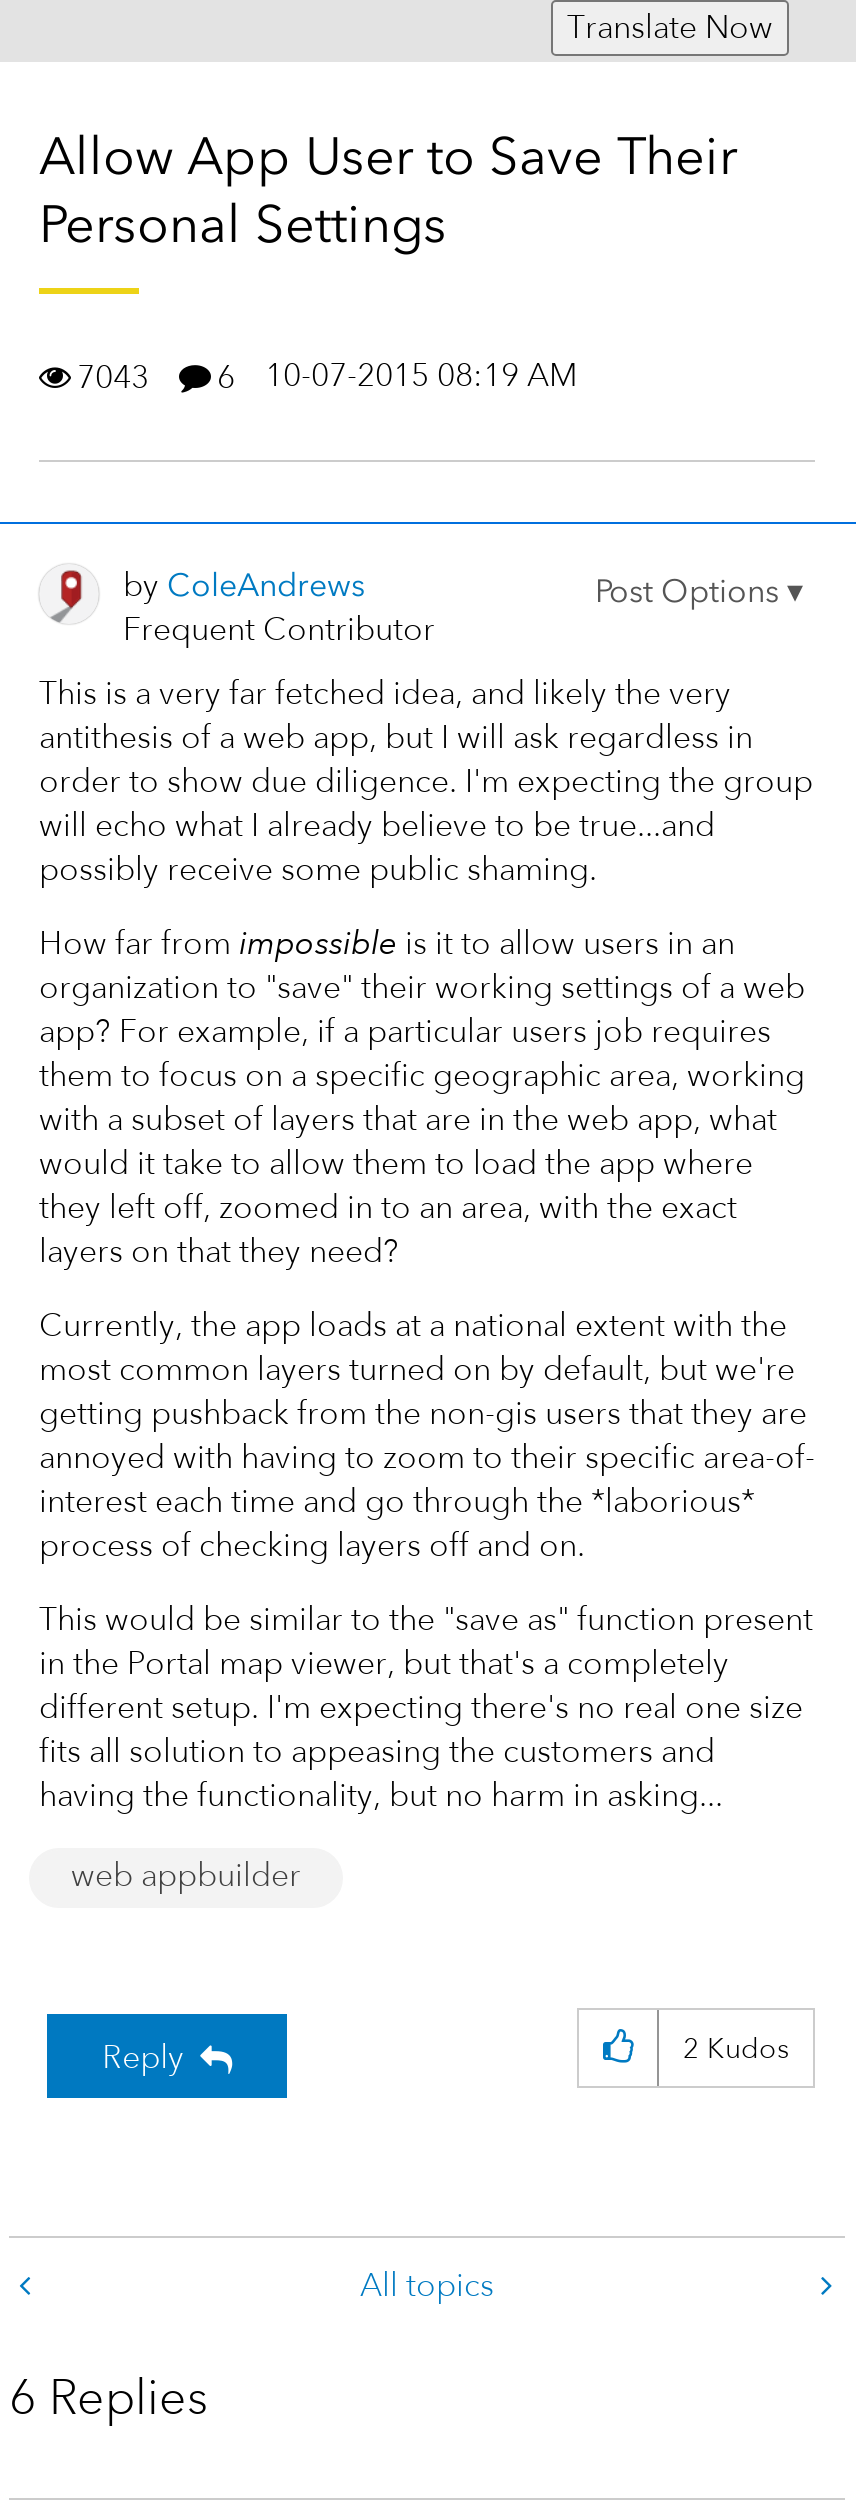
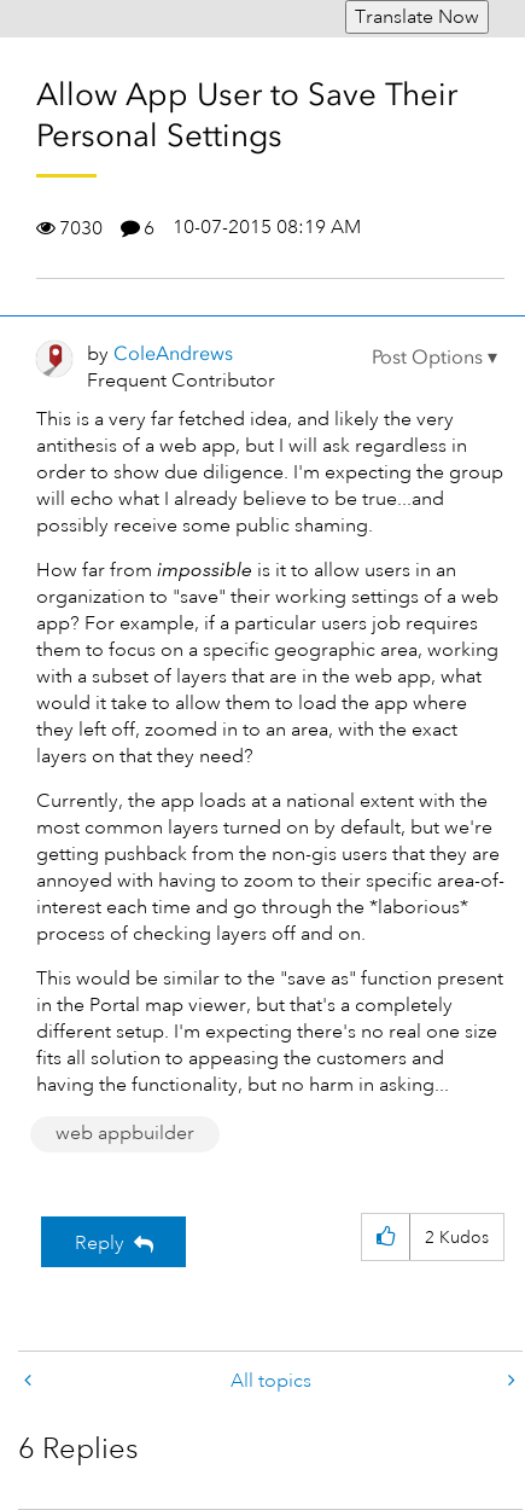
[77,356,577,398] 7043 6 10-07-2015 08:19 AM -> [59,215,361,240] 7030 6 10-07-2015 08:19 AM

